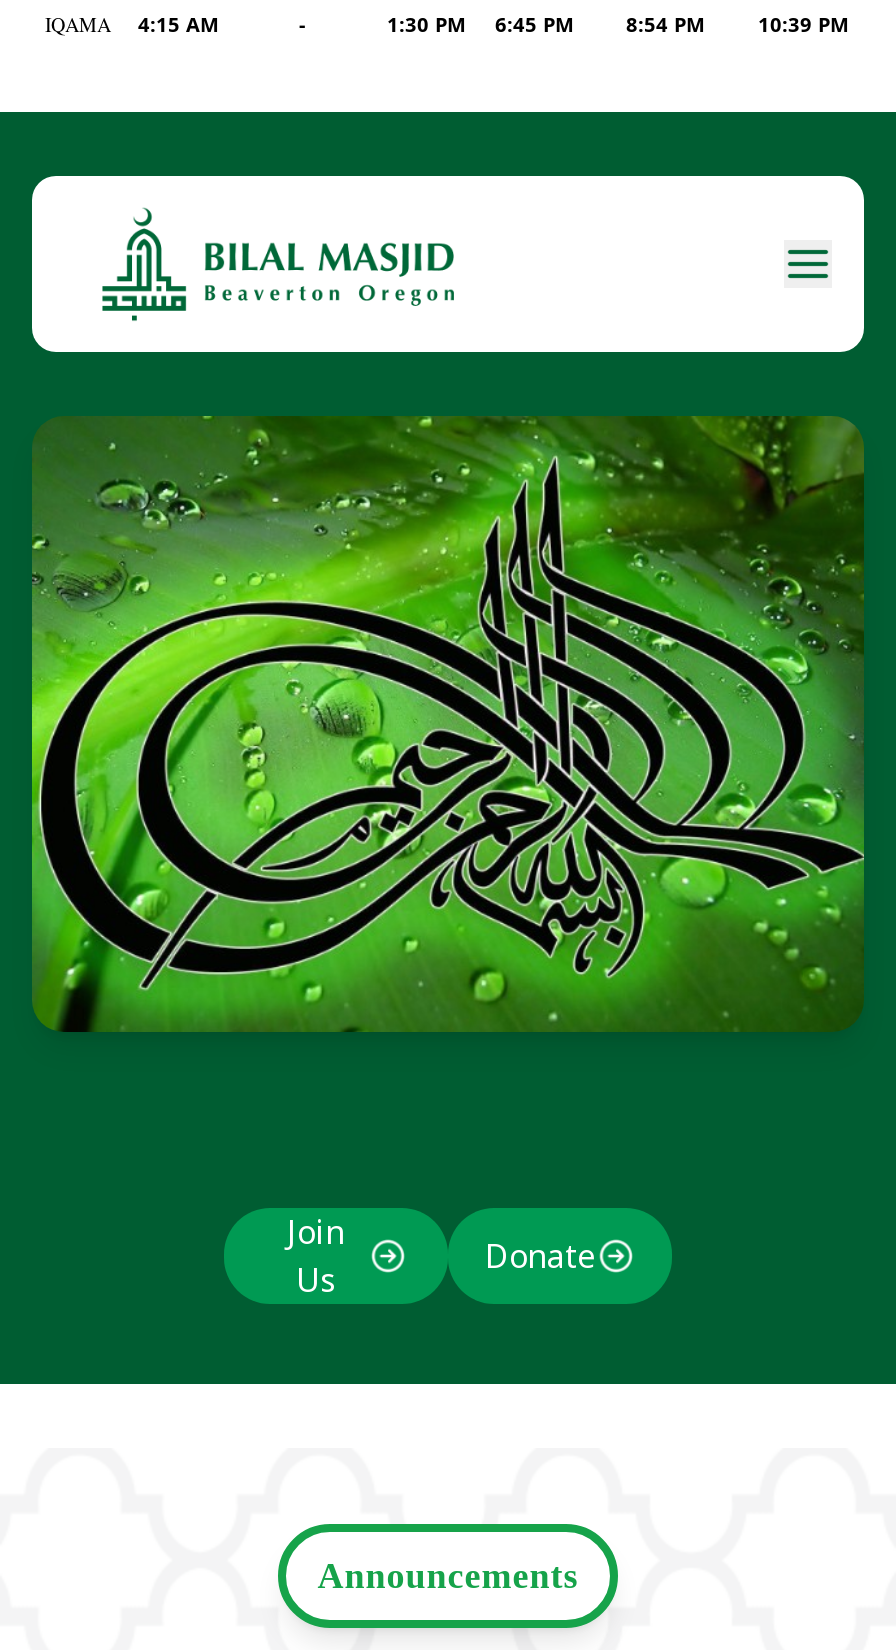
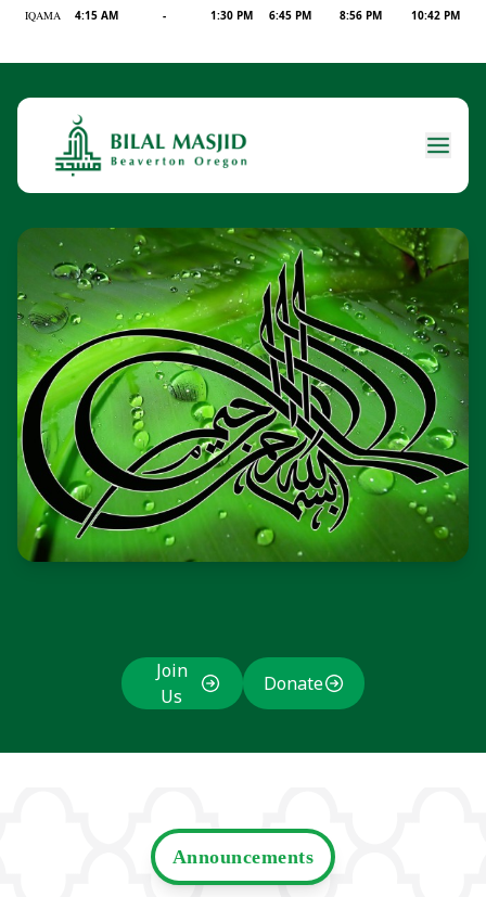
[626,10,704,38] 8:54 PM -> [340,8,382,23] 8:56 PM
[758,10,848,38] 10:39 PM -> [411,8,460,23] 10:42 PM

